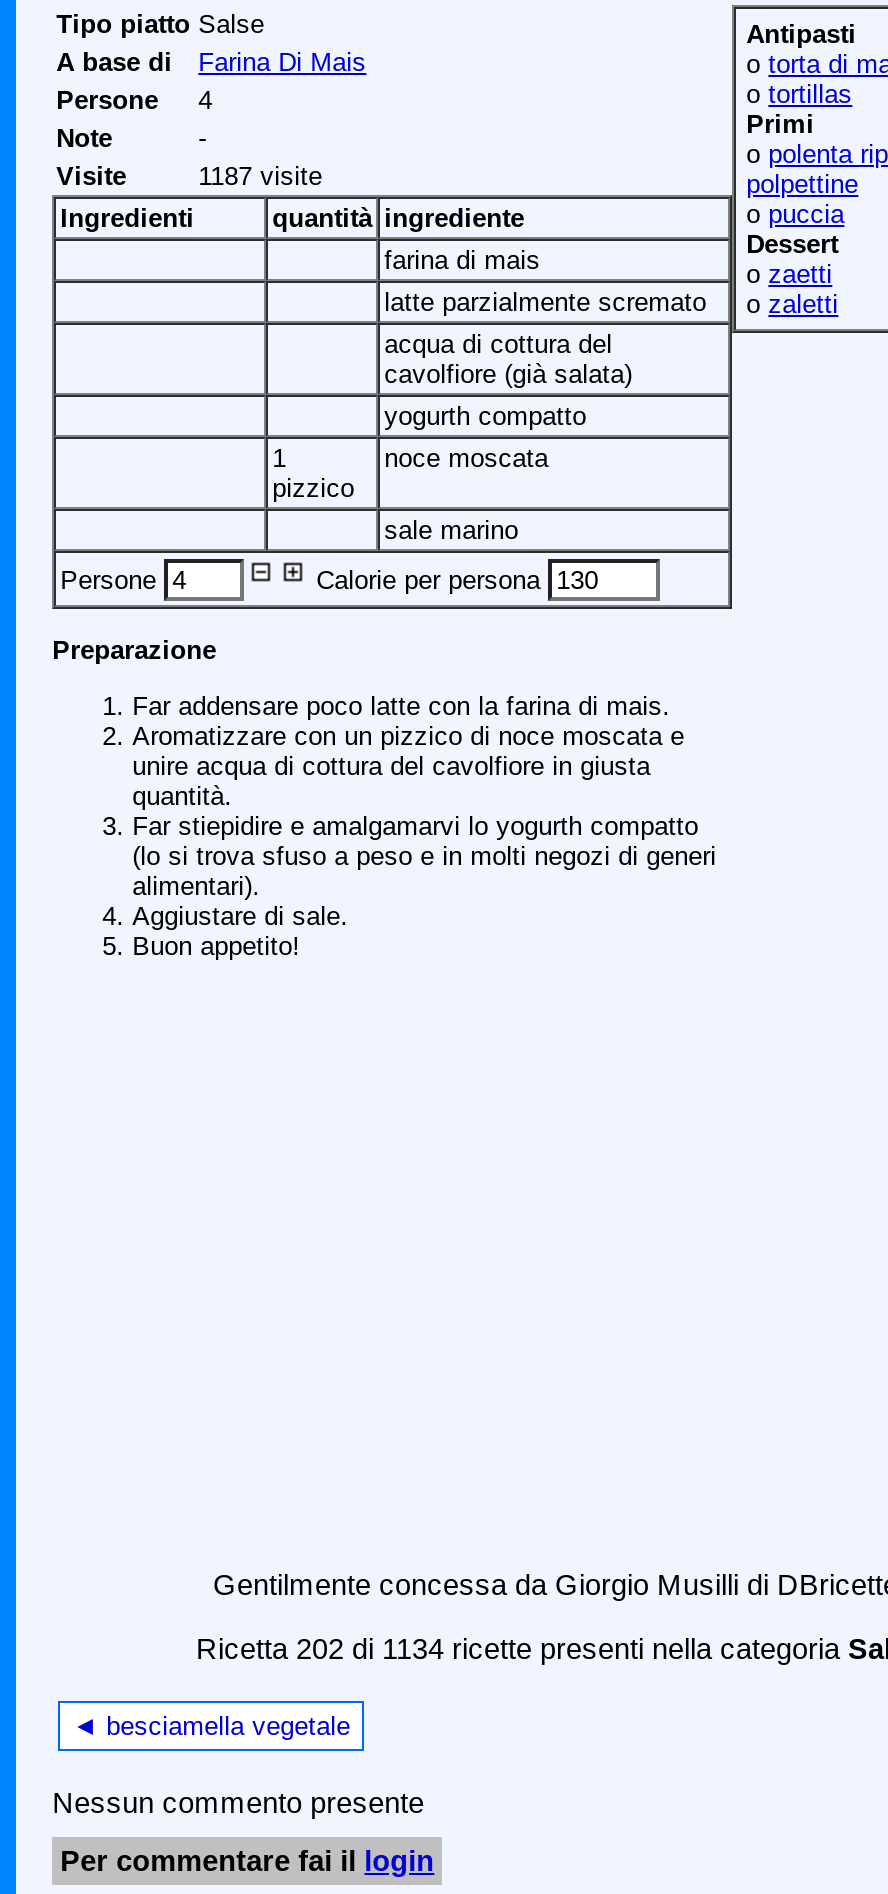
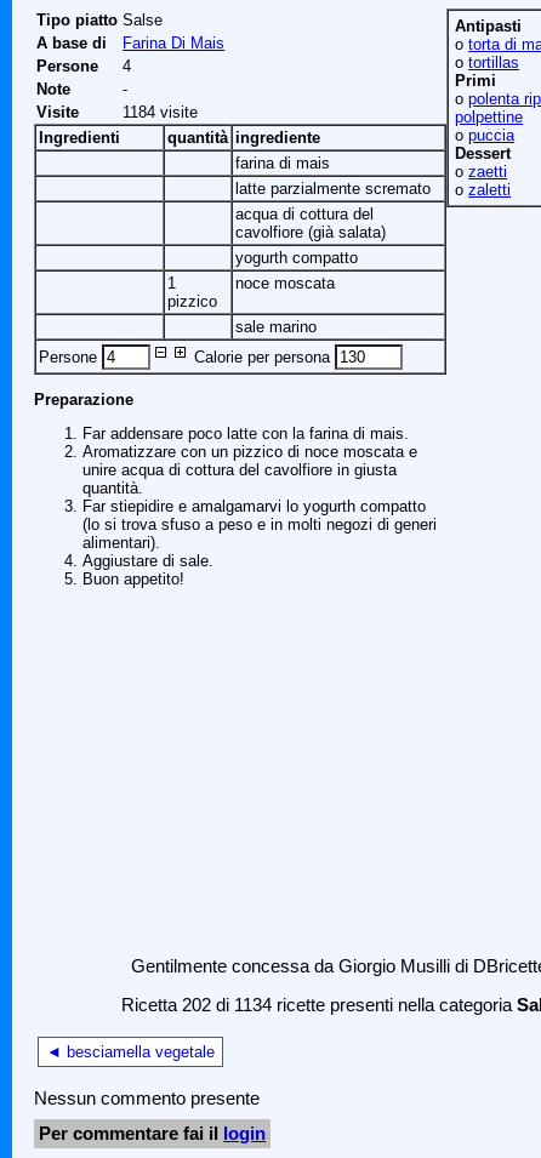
[198,161,322,191] 1187 visite -> [123,103,198,121] 1184 visite

